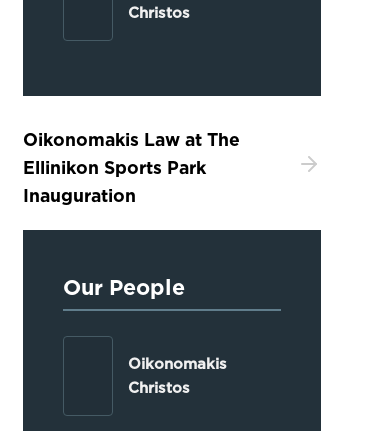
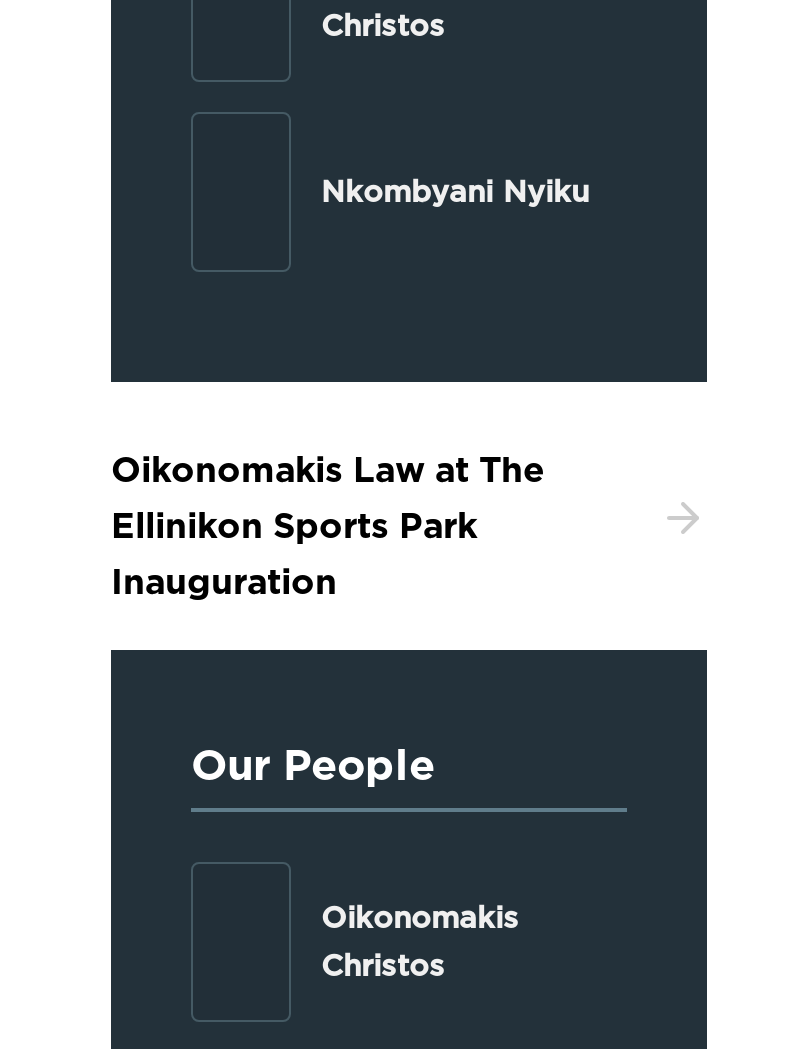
none -> [321,174,589,208] Nkombyani Nyiku

